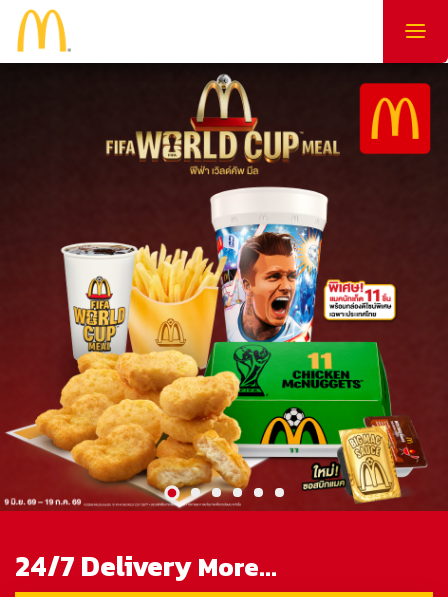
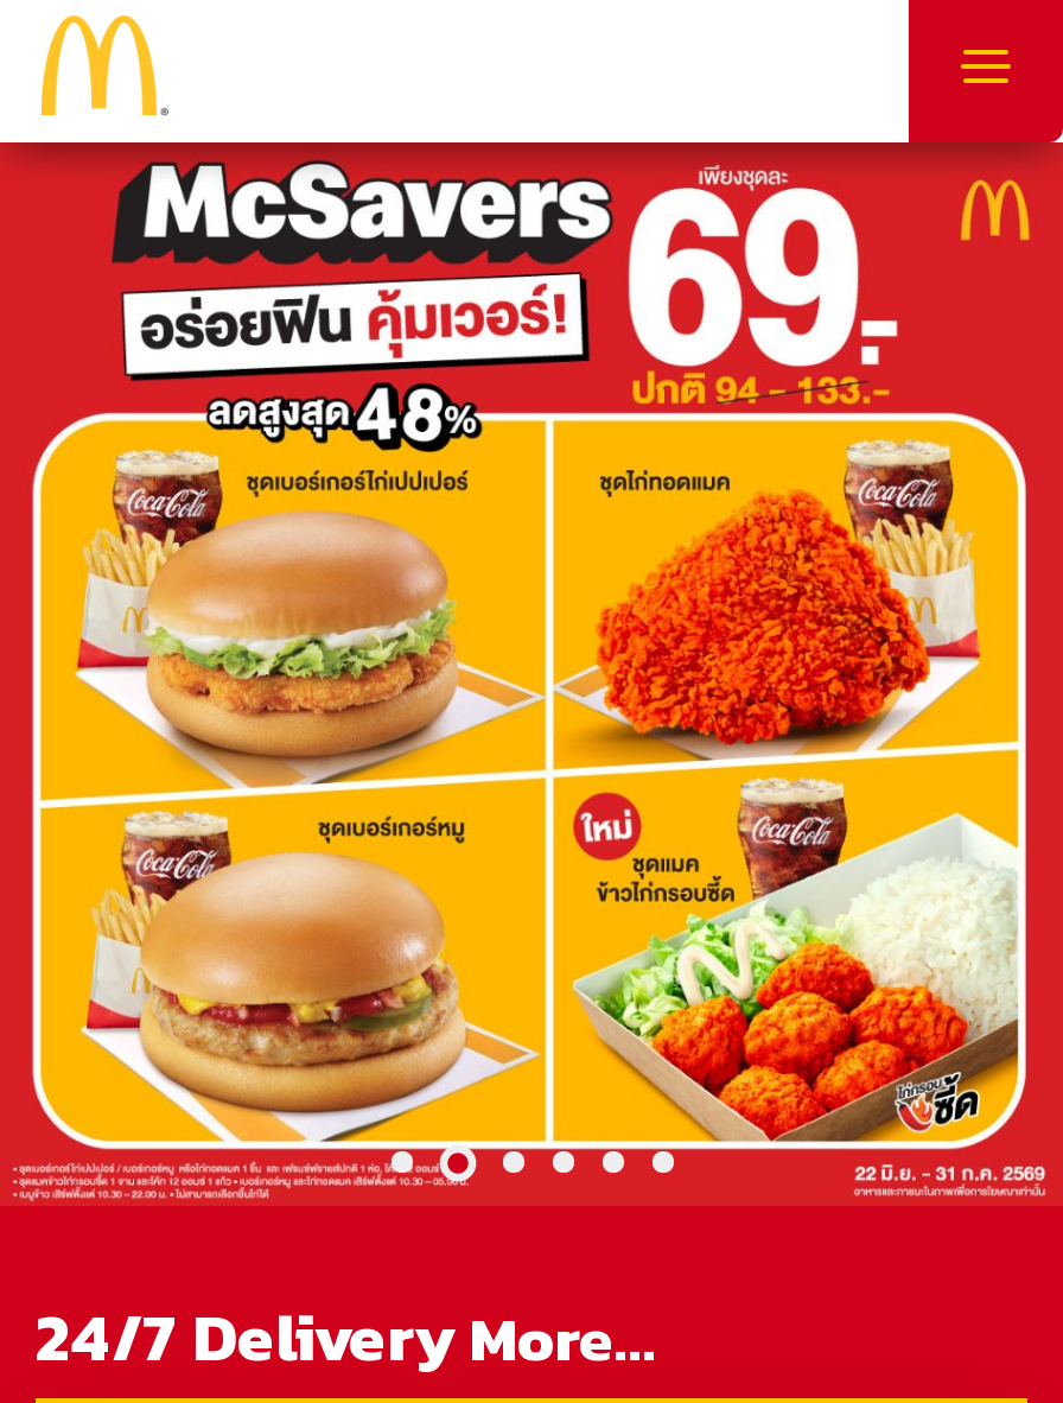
[3,62,445,512] [image] -> [7,140,1056,1206] [image]

